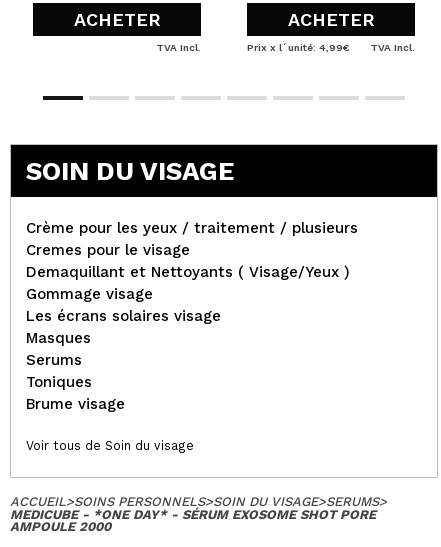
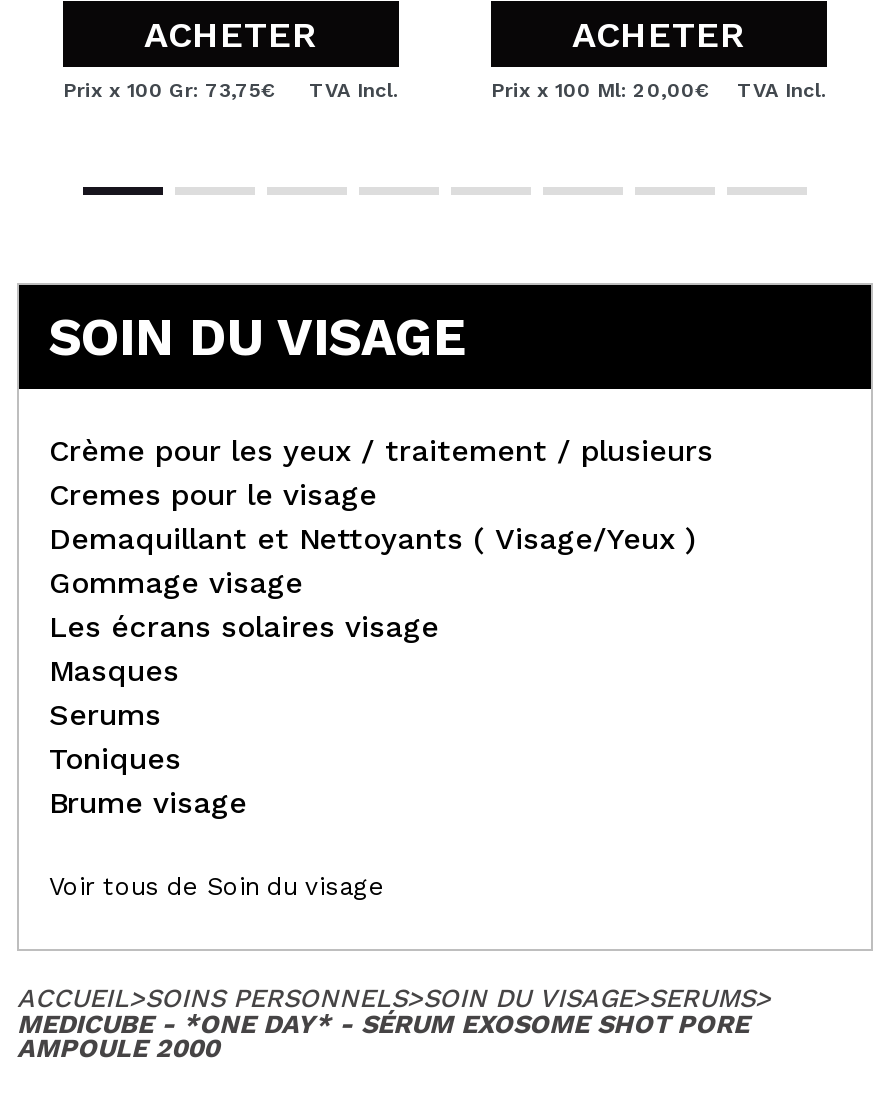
[247,42,415,53] Prix x l´unité: 4,99€ TVA Incl. -> [491,78,827,100] Prix x 100 Ml: 20,00€ TVA Incl.
none -> [63,78,275,100] Prix x 100 Gr: 73,75€

